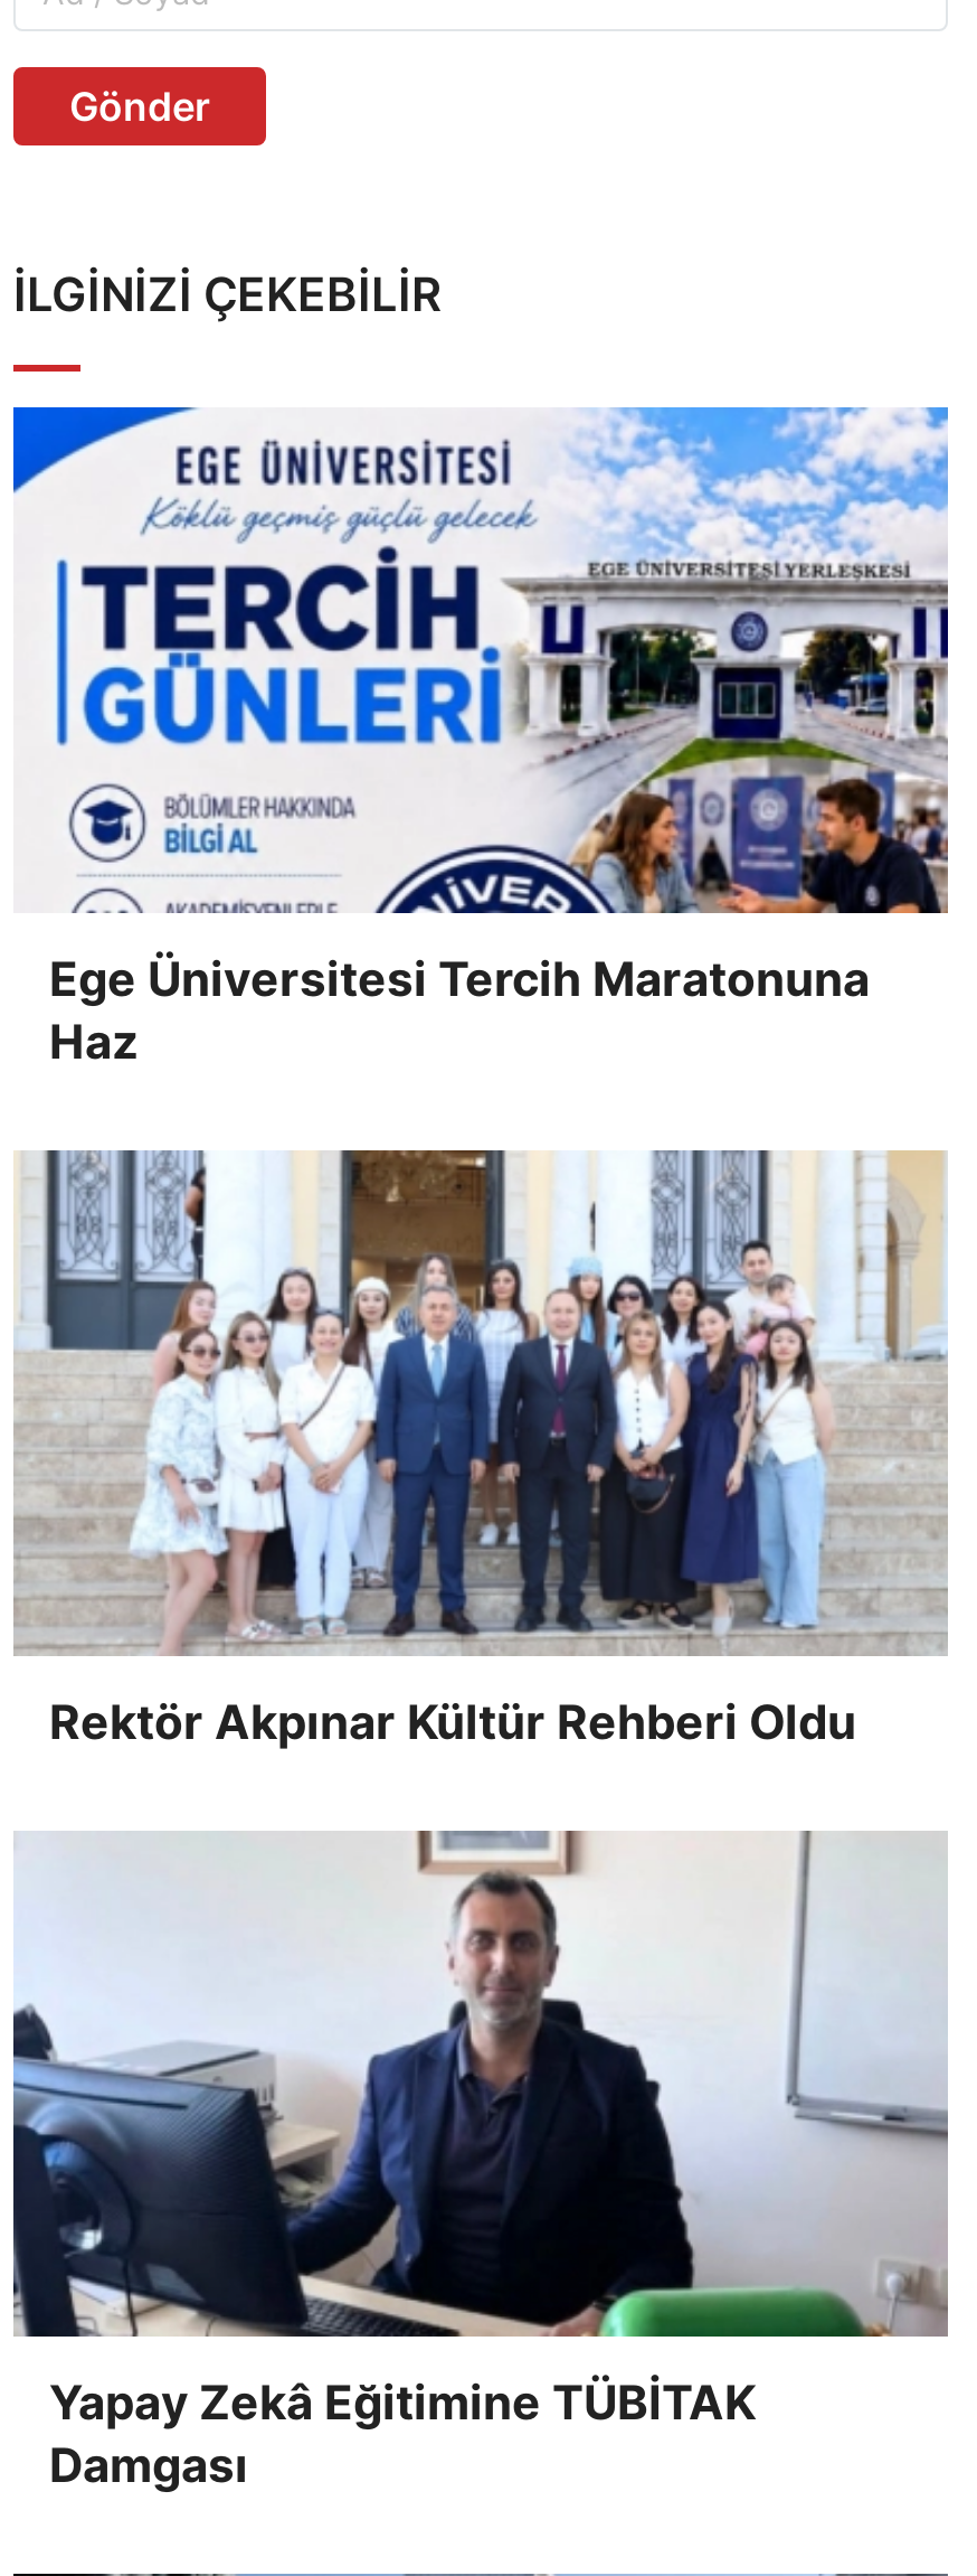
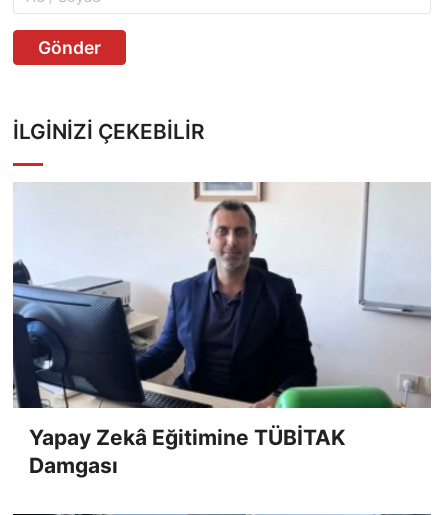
[11,405,950,1070] [image] | Ege Üniversitesi Tercih Maratonuna | Haz -> none
[16,1148,946,1750] [image] | Rektör Akpınar Kültür Rehberi Oldu -> none

